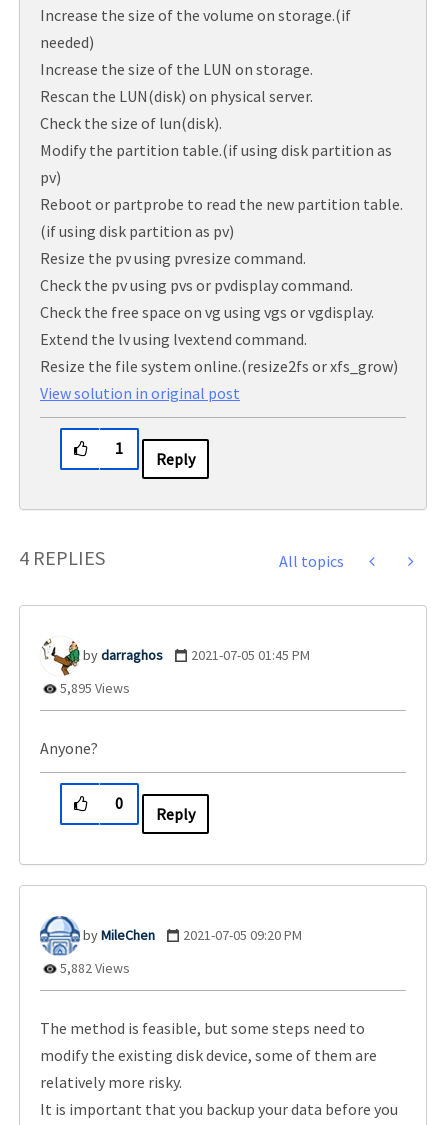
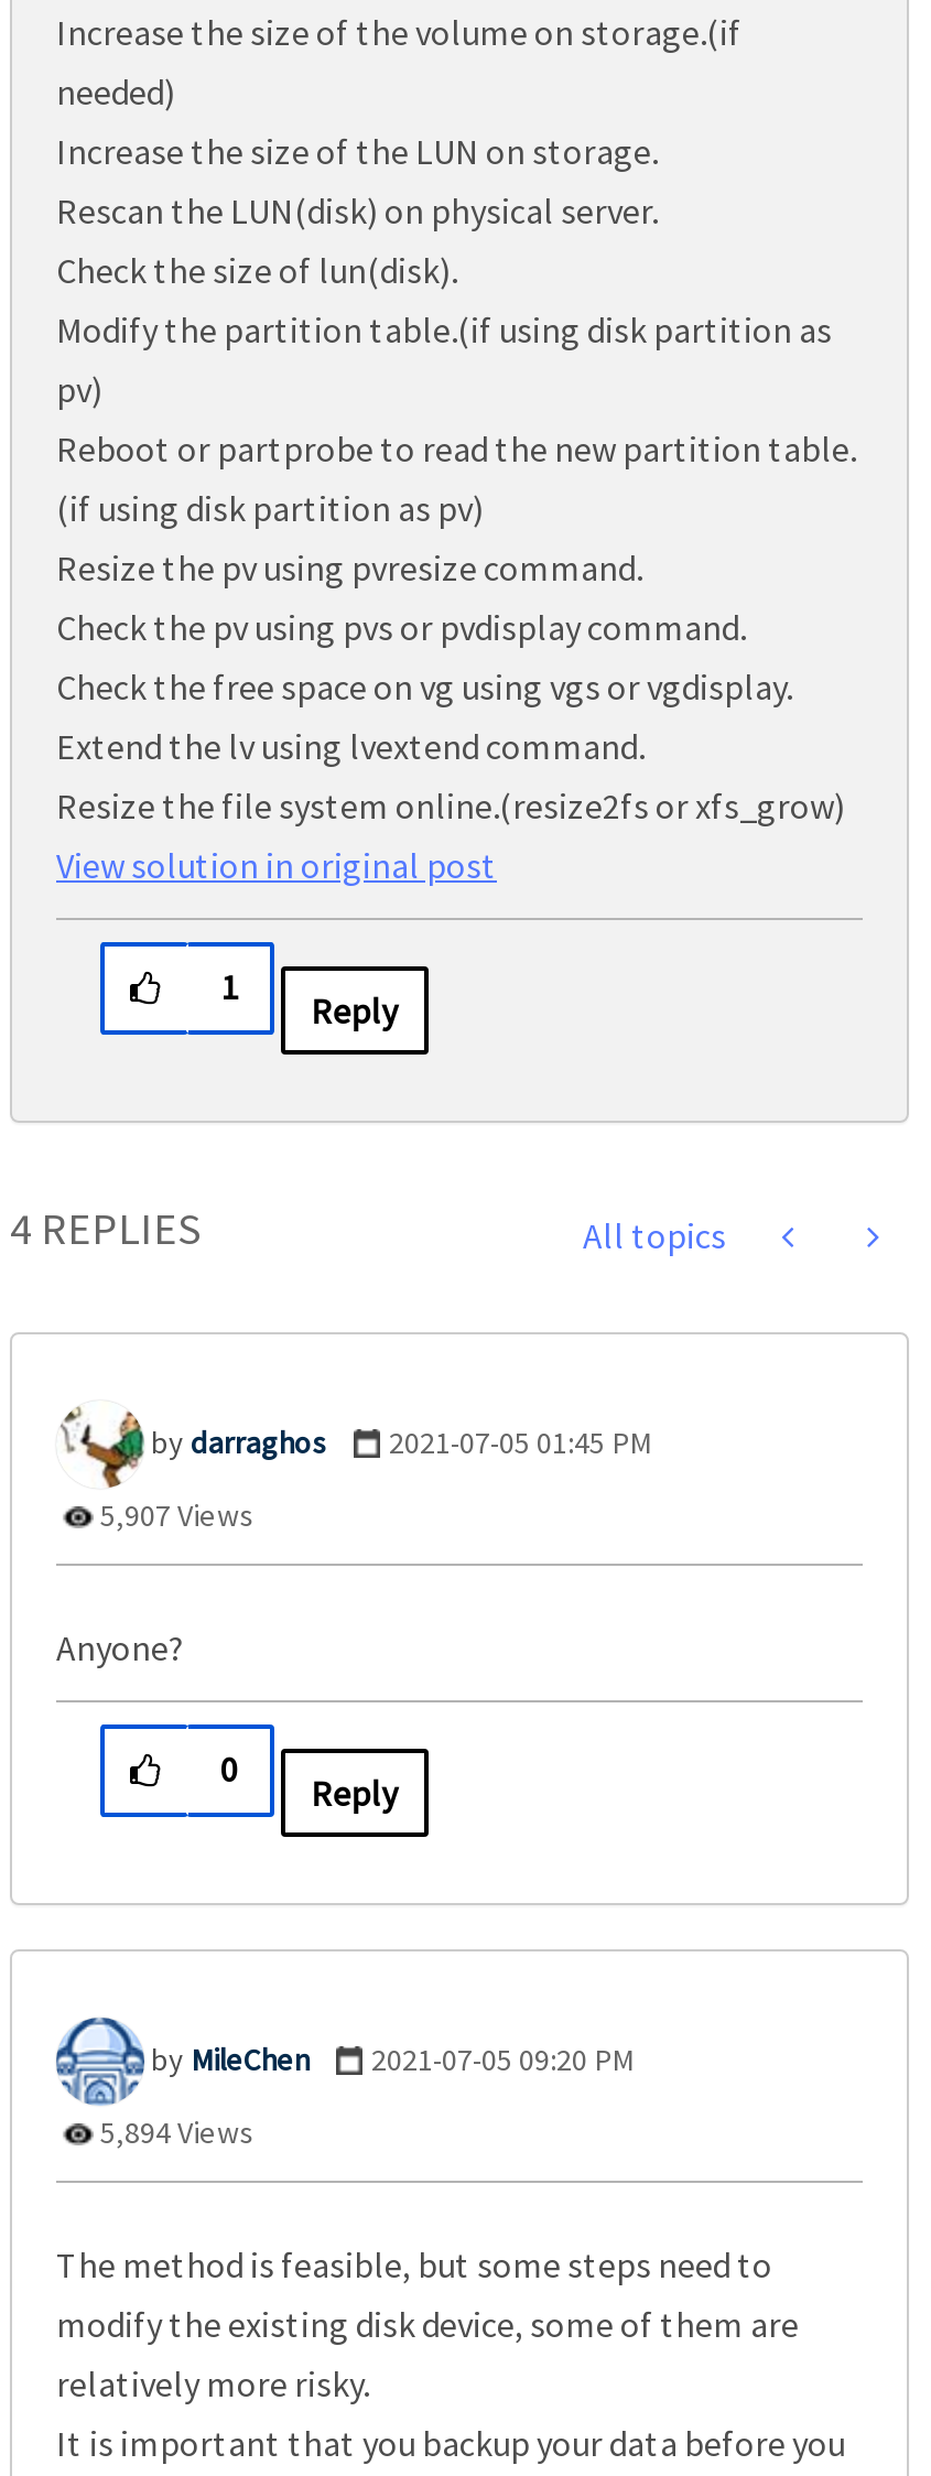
[57,679,130,697] 5,895 Views -> [94,1496,255,1536] 5,907 Views
[57,959,130,977] 5,882 Views -> [94,2113,255,2153] 5,894 Views

